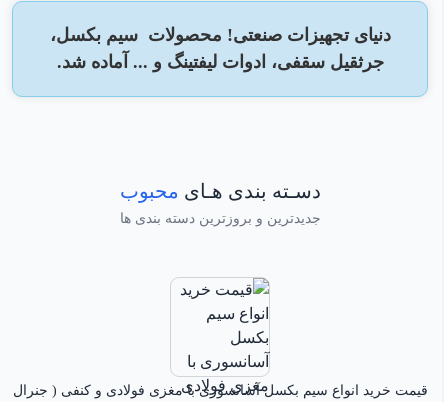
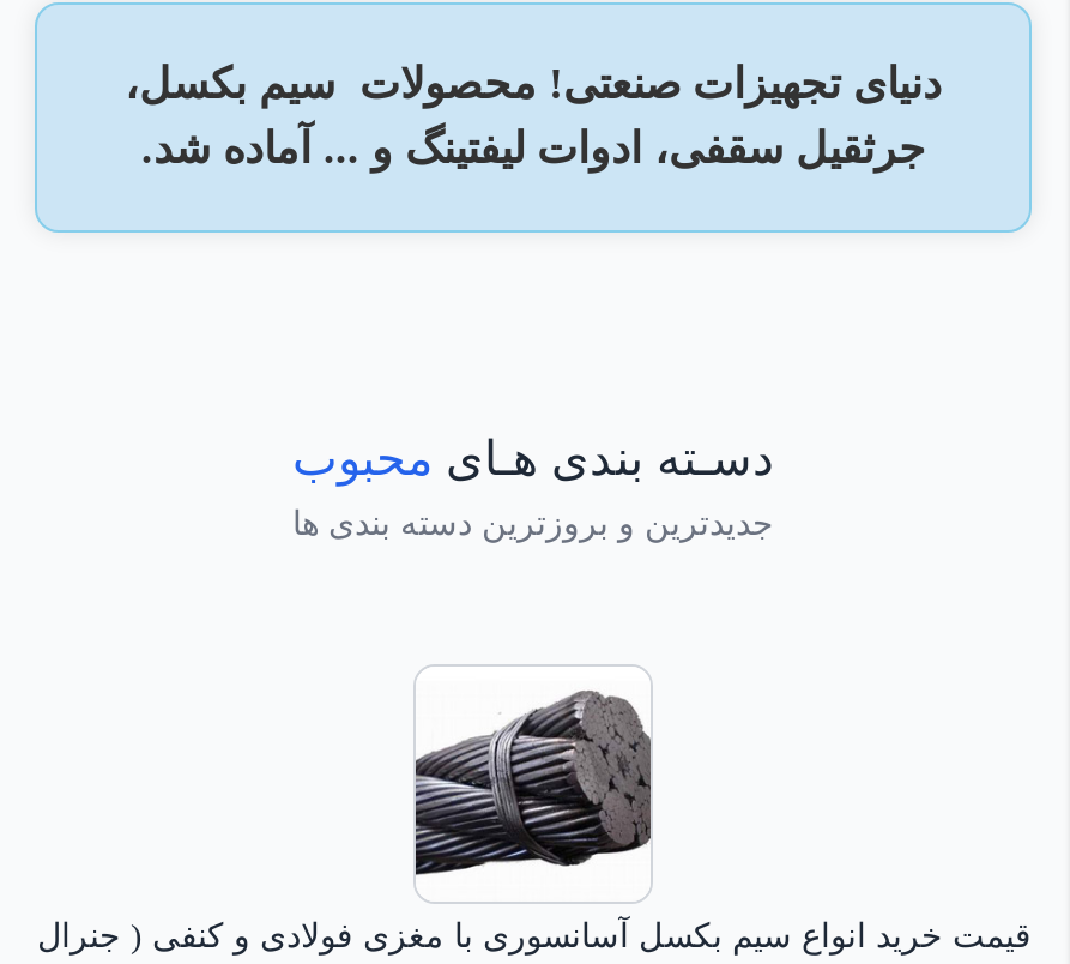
[171,277,270,381] [image] -> [413,667,653,890] [image]

